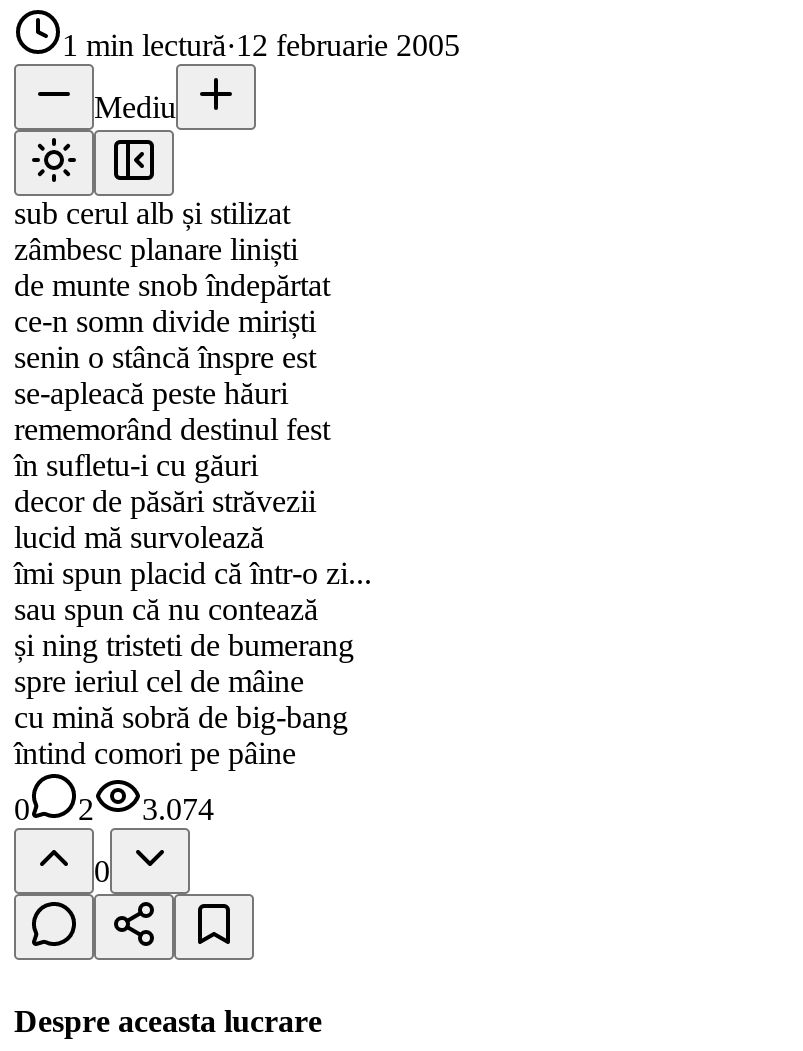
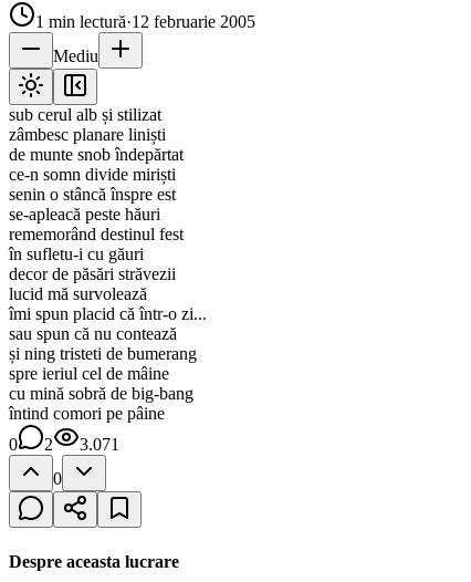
[14,793,214,827] 0 2 3.074 -> [9,435,119,454] 0 2 3.071

